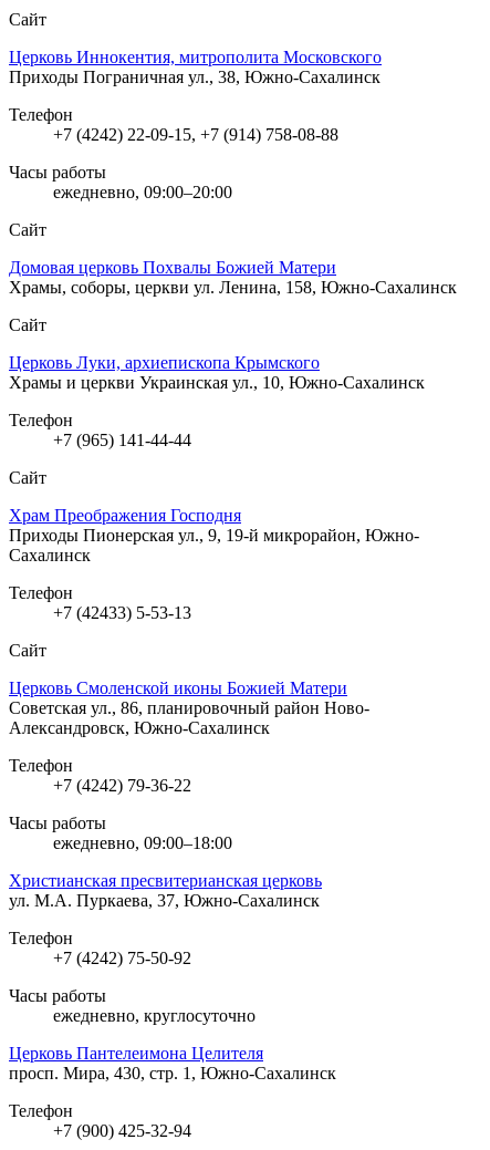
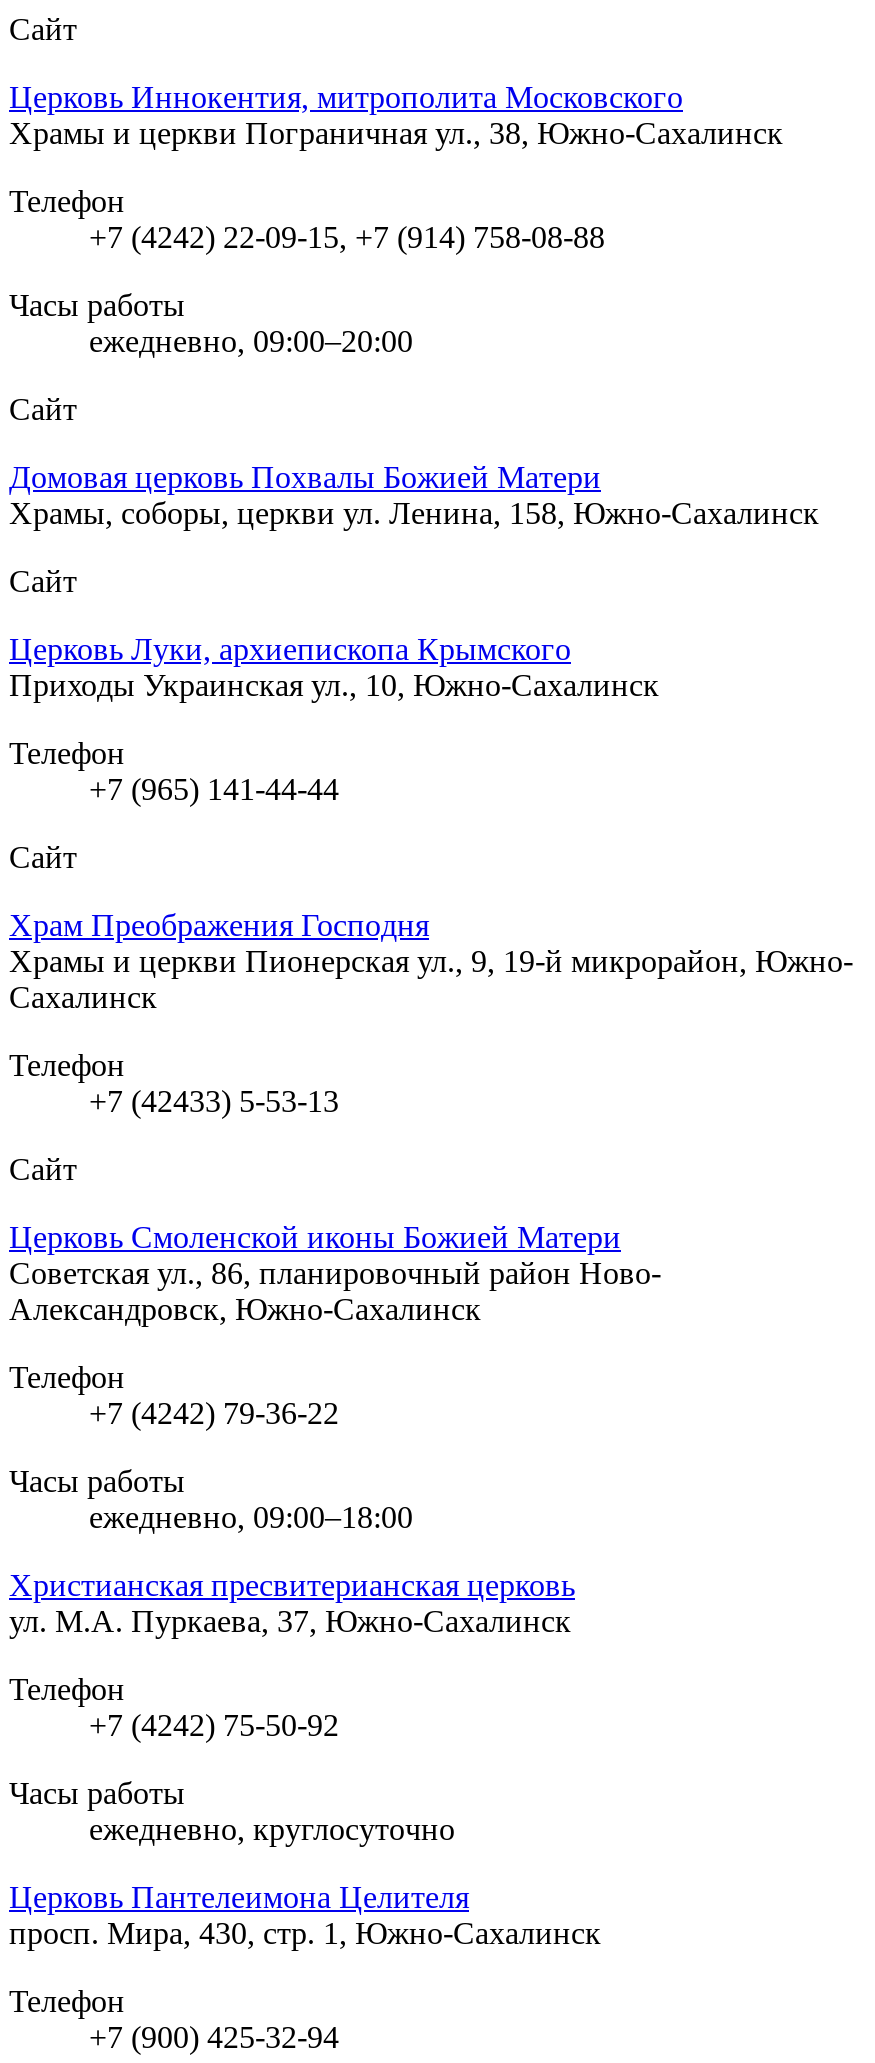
[9,67,380,86] Приходы Пограничная ул., 38, Южно-Сахалинск -> [9,116,783,150] Храмы и церкви Пограничная ул., 38, Южно-Сахалинск
[9,373,425,392] Храмы и церкви Украинская ул., 10, Южно-Сахалинск -> [9,668,659,702] Приходы Украинская ул., 10, Южно-Сахалинск
[9,526,419,544] Приходы Пионерская ул., 9, 19-й микрорайон, Южно- -> [9,944,853,978] Храмы и церкви Пионерская ул., 9, 19-й микрорайон, Южно-

